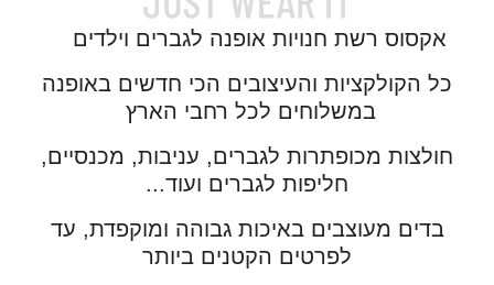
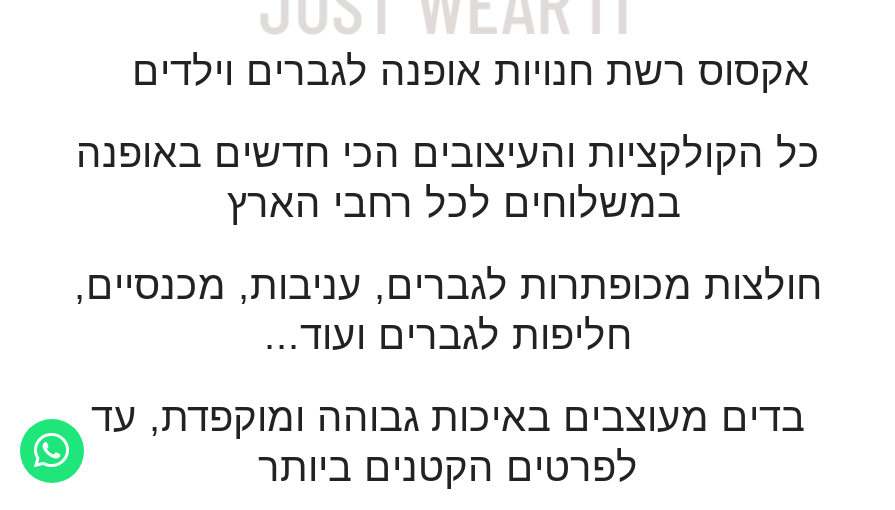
none -> [18,416,86,486] [image]

